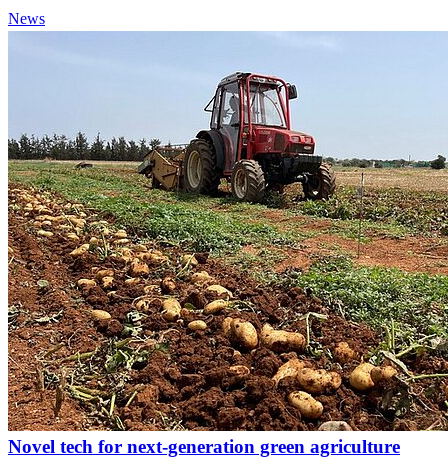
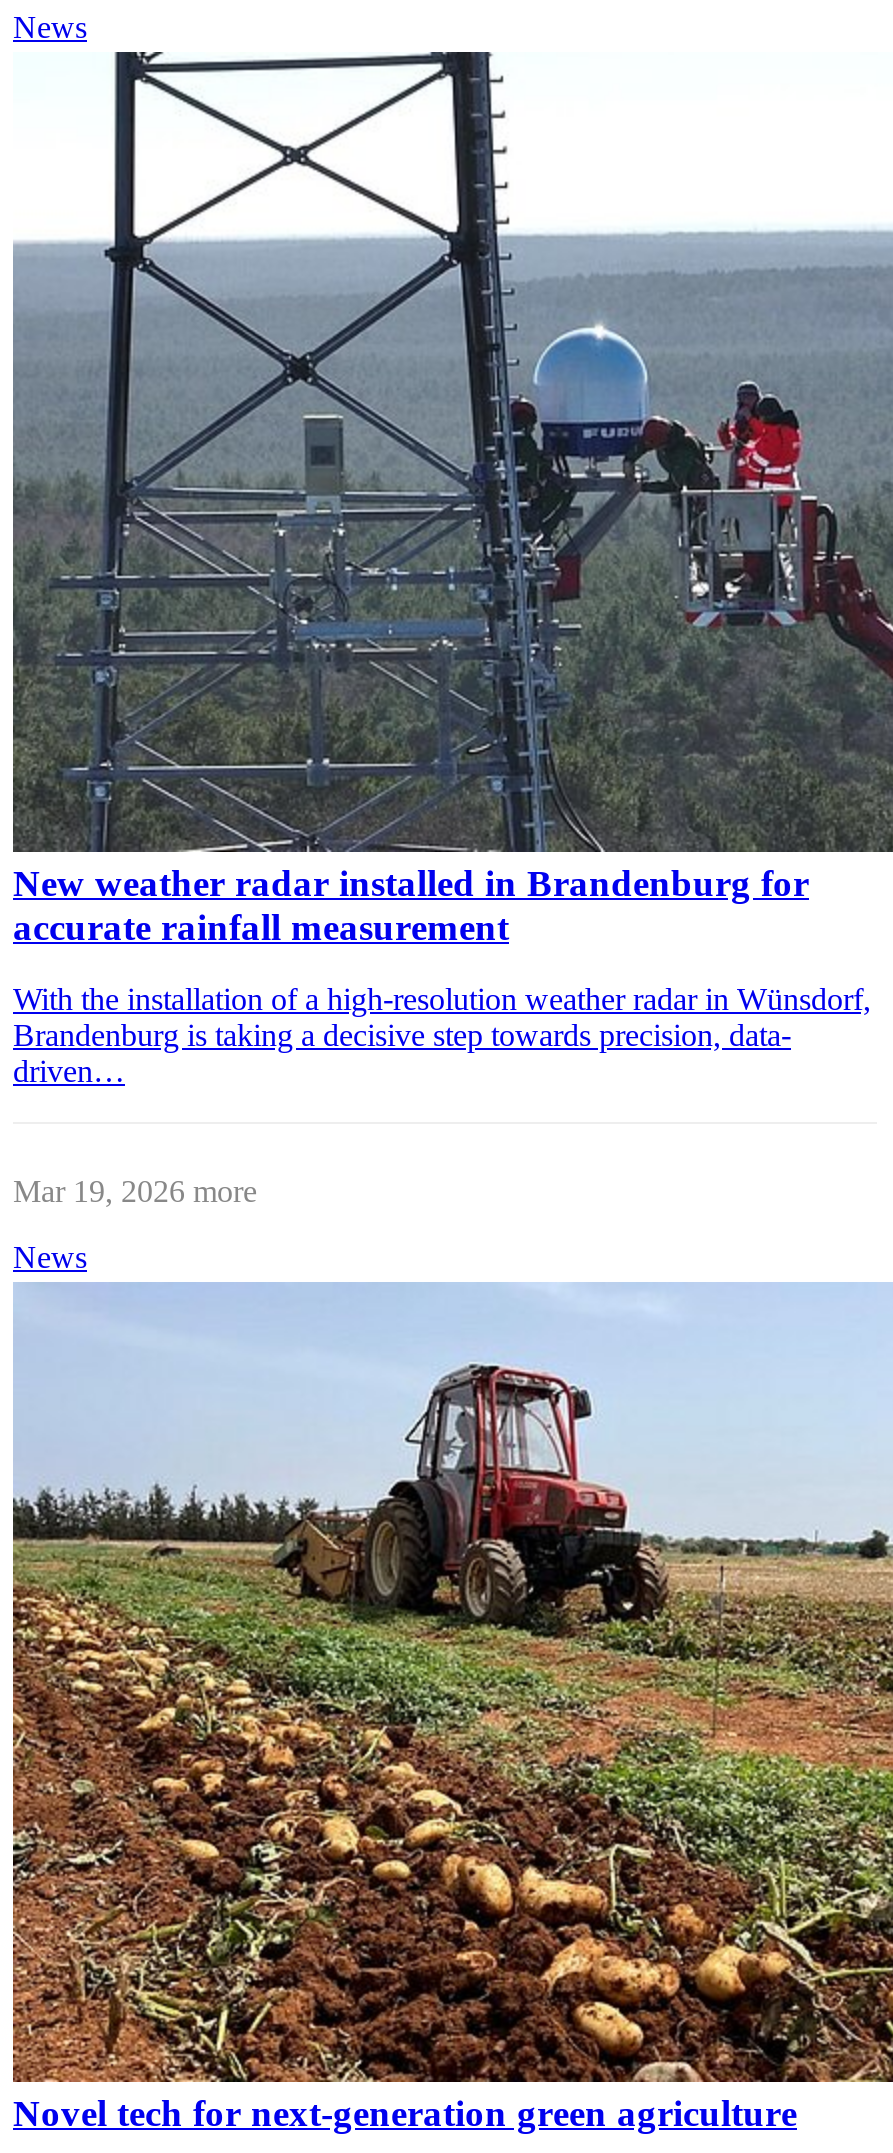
none -> [11,50,887,1087] [image] | New weather radar installed in Brandenburg for | accurate rainfall measurement | With the installation of a high-resolution weather radar in Wünsdorf, | Brandenburg is taking a decisive step towards precision, data- | driven…
none -> [13,1173,257,1273] Mar 19, 2026 more | News

